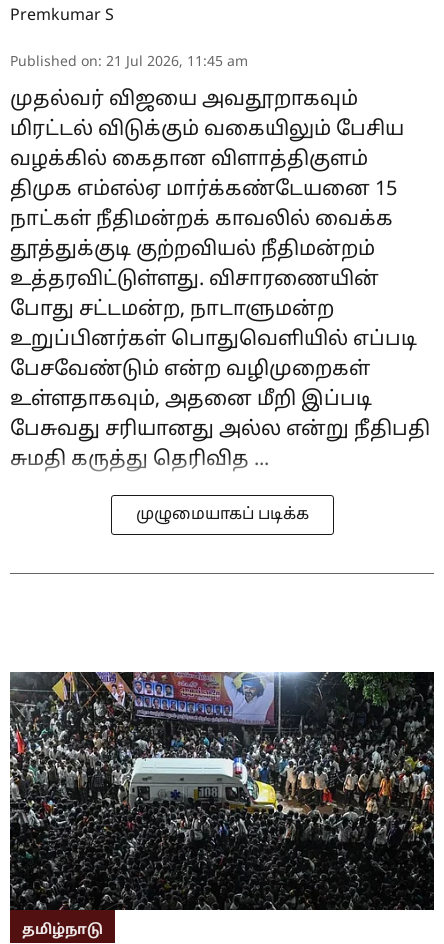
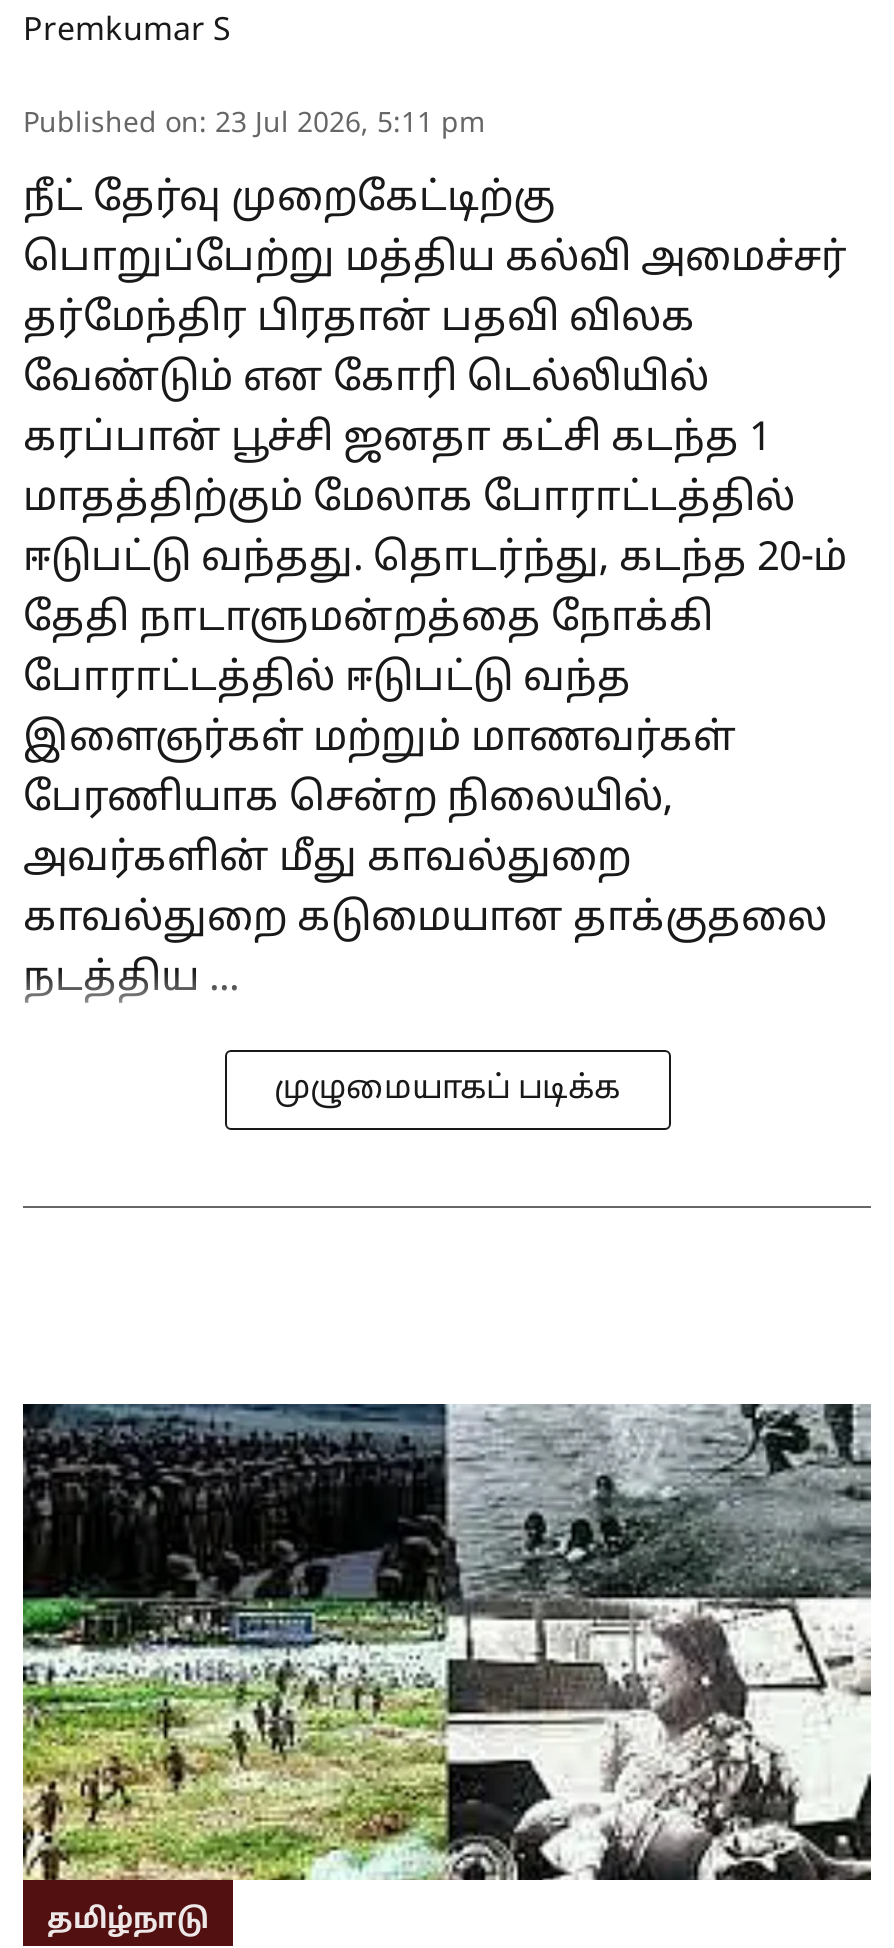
[10,53,248,70] Published on: 21 Jul 2026, 11:45 am -> [23,107,485,141] Published on: 23 Jul 2026, 5:11 pm
[10,87,430,471] முதல்வர் விஜயை அவதூறாகவும் | மிரட்டல் விடுக்கும் வகையிலும் பேசிய | வழக்கில் கைதான விளாத்திகுளம் | திமுக எம்எல்ஏ மார்க்கண்டேயனை 15 | நாட்கள் நீதிமன்றக் காவலில் வைக்க | தூத்துக்குடி குற்றவியல் நீதிமன்றம் | உத்தரவிட்டுள்ளது. விசாரணையின் | போது சட்டமன்ற, நாடாளுமன்ற | உறுப்பினர்கள் பொதுவெளியில் எப்படி | பேசவேண்டும் என்ற வழிமுறைகள் | உள்ளதாகவும், அதனை மீறி இப்படி | பேசுவது சரியானது அல்ல என்று நீதிபதி | சுமதி கருத்து தெரிவித ... -> [23,175,847,1003] நீட் தேர்வு முறைகேட்டிற்கு | பொறுப்பேற்று மத்திய கல்வி அமைச்சர் | தர்மேந்திர பிரதான் பதவி விலக | வேண்டும் என கோரி டெல்லியில் | கரப்பான் பூச்சி ஜனதா கட்சி கடந்த 1 | மாதத்திற்கும் மேலாக போராட்டத்தில் | ஈடுபட்டு வந்தது. தொடர்ந்து, கடந்த 20-ம் | தேதி நாடாளுமன்றத்தை நோக்கி | போராட்டத்தில் ஈடுபட்டு வந்த | இளைஞர்கள் மற்றும் மாணவர்கள் | பேரணியாக சென்ற நிலையில், | அவர்களின் மீது காவல்துறை | காவல்துறை கடுமையான தாக்குதலை | நடத்திய ...
[9,671,435,911] [image] -> [21,1402,873,1882] [image]

